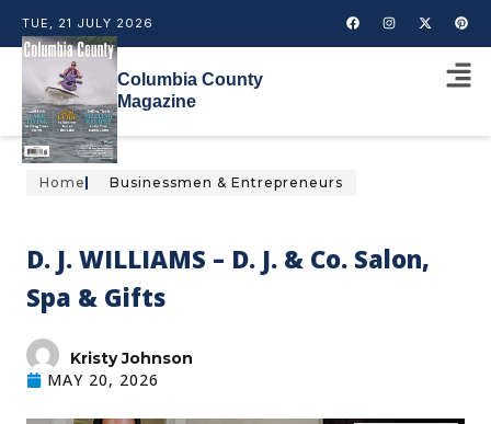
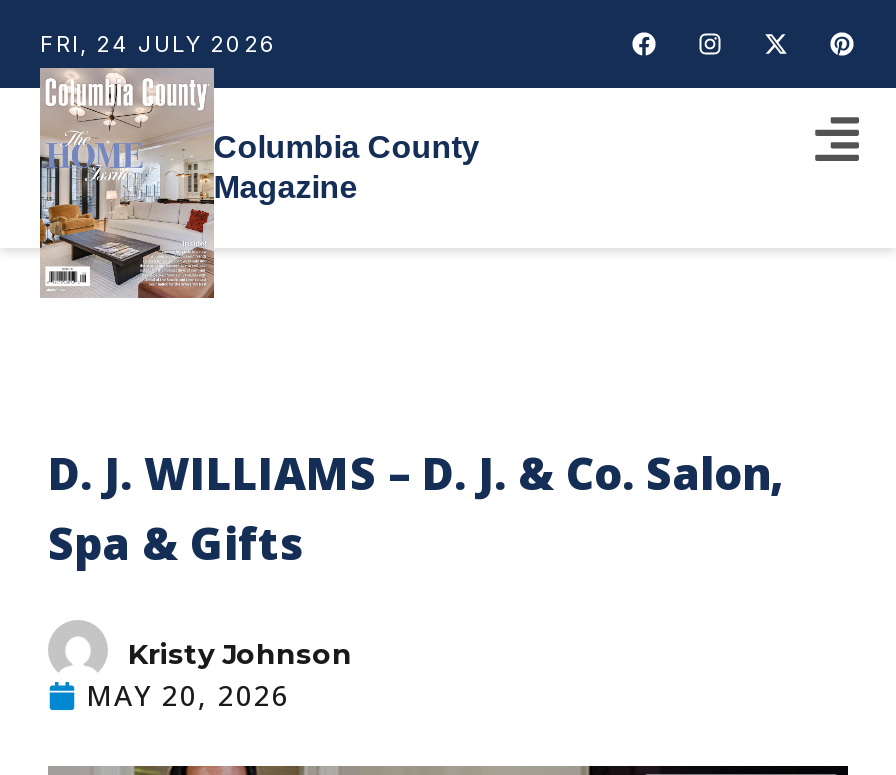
[22,15,153,30] TUE, 21 JULY 2026 -> [40,29,278,57] FRI, 24 JULY 2026
[21,38,117,164] [image] -> [38,72,216,300] [image]
[39,174,343,190] Home | Businessmen & Entrepreneurs -> none

